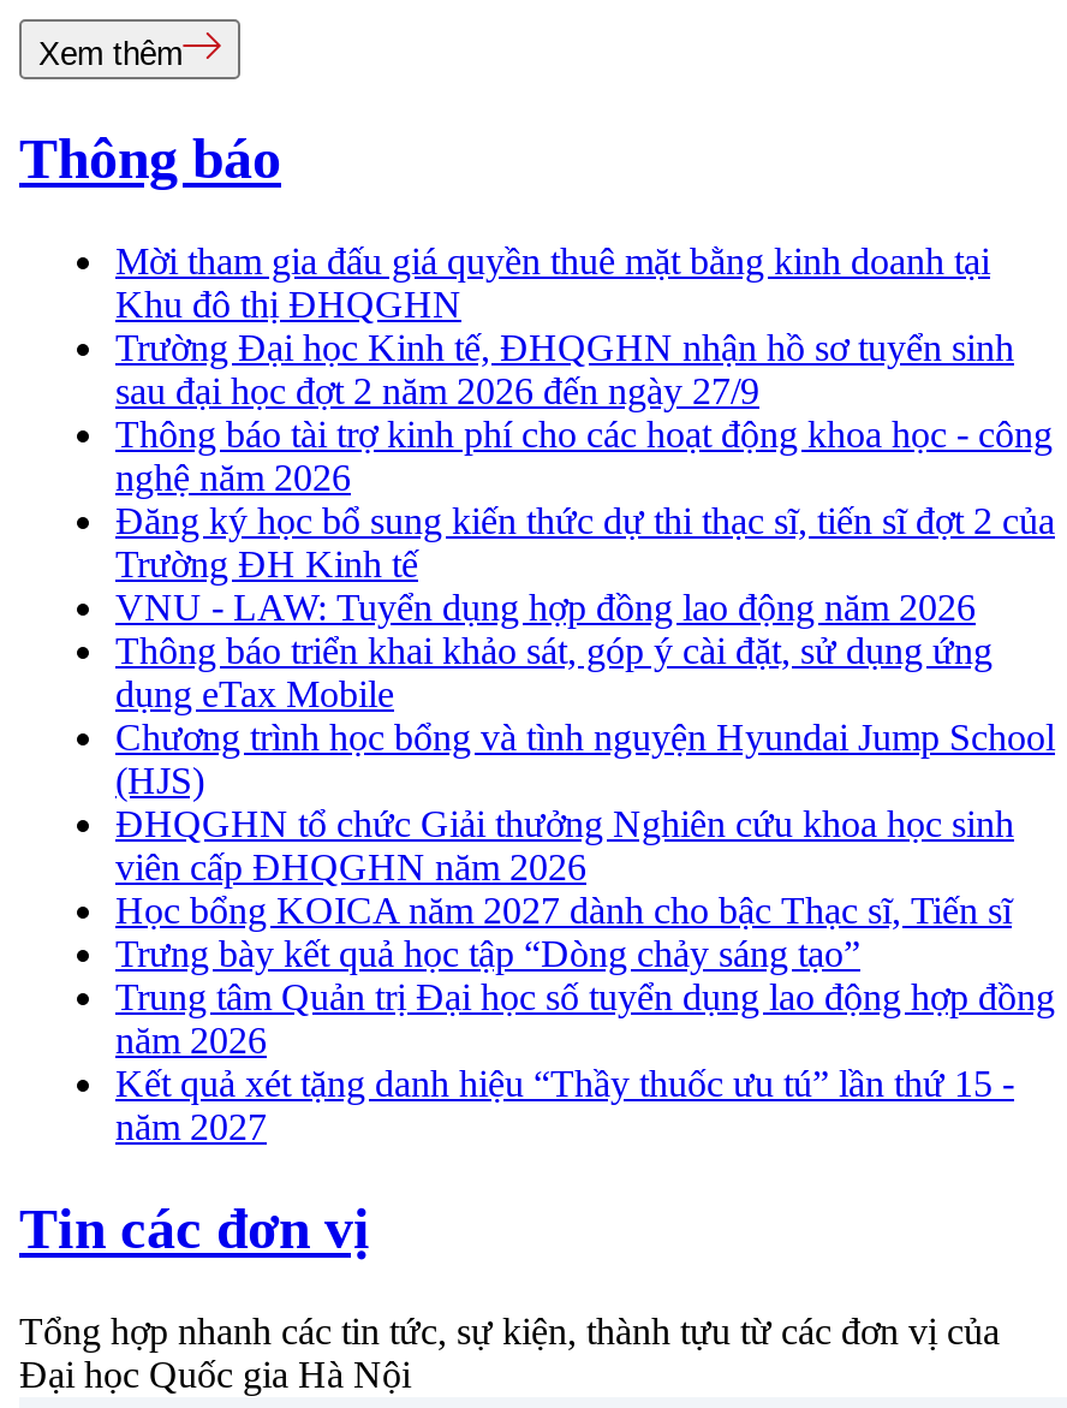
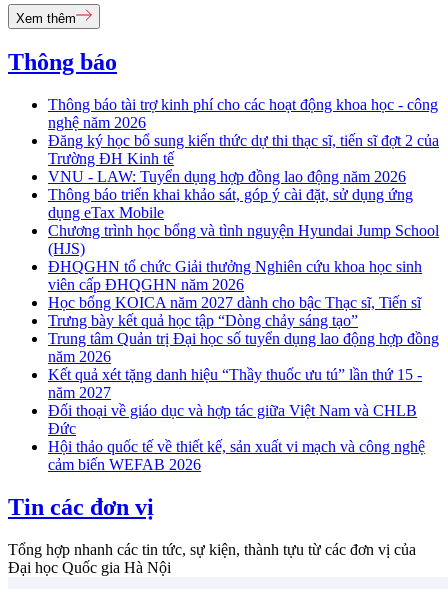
[115,241,1014,412] Mời tham gia đấu giá quyền thuê mặt bằng kinh doanh tại | Khu đô thị ĐHQGHN | Trường Đại học Kinh tế, ĐHQGHN nhận hồ sơ tuyển sinh | sau đại học đợt 2 năm 2026 đến ngày 27/9 -> none
moved [115,414,1055,1148] -> [48,96,439,401]: Thông báo tài trợ kinh phí cho các hoạt động khoa học - công | nghệ năm 2026 | Đăng ký học bổ sung kiến thức dự thi thạc sĩ, tiến sĩ đợt 2 của | ... | Kết quả xét tặng danh hiệu “Thầy thuốc ưu tú” lần thứ 15 - | năm 2027
none -> [48,402,425,473] Đối thoại về giáo dục và hợp tác giữa Việt Nam và CHLB | Đức | Hội thảo quốc tế về thiết kế, sản xuất vi mạch và công nghệ | cảm biến WEFAB 2026

